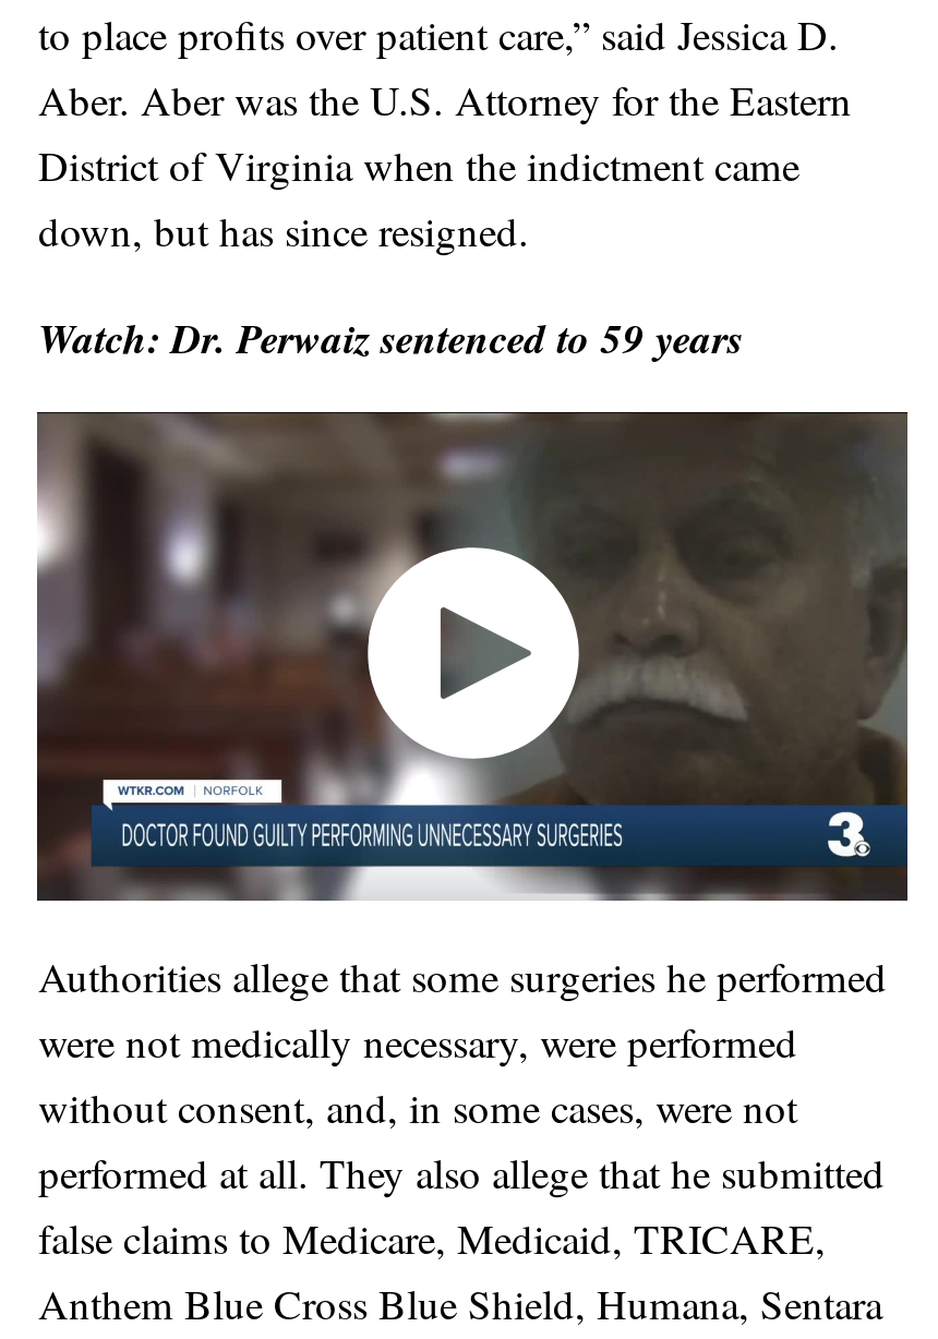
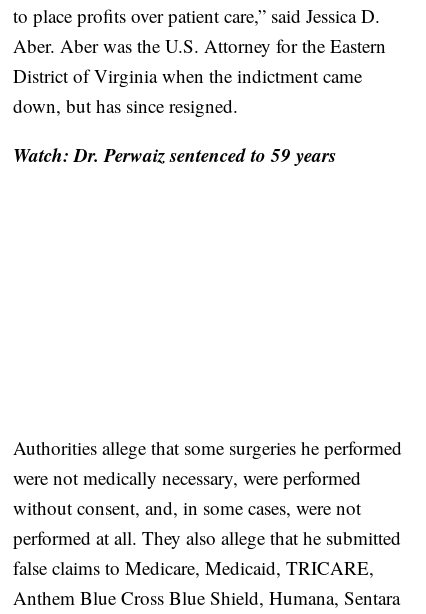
[35,410,910,903] [image] -> none

